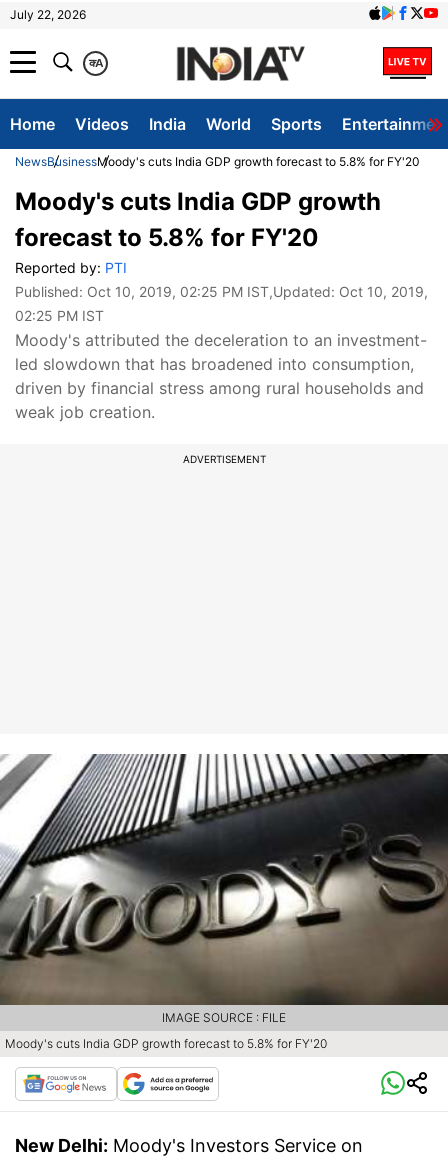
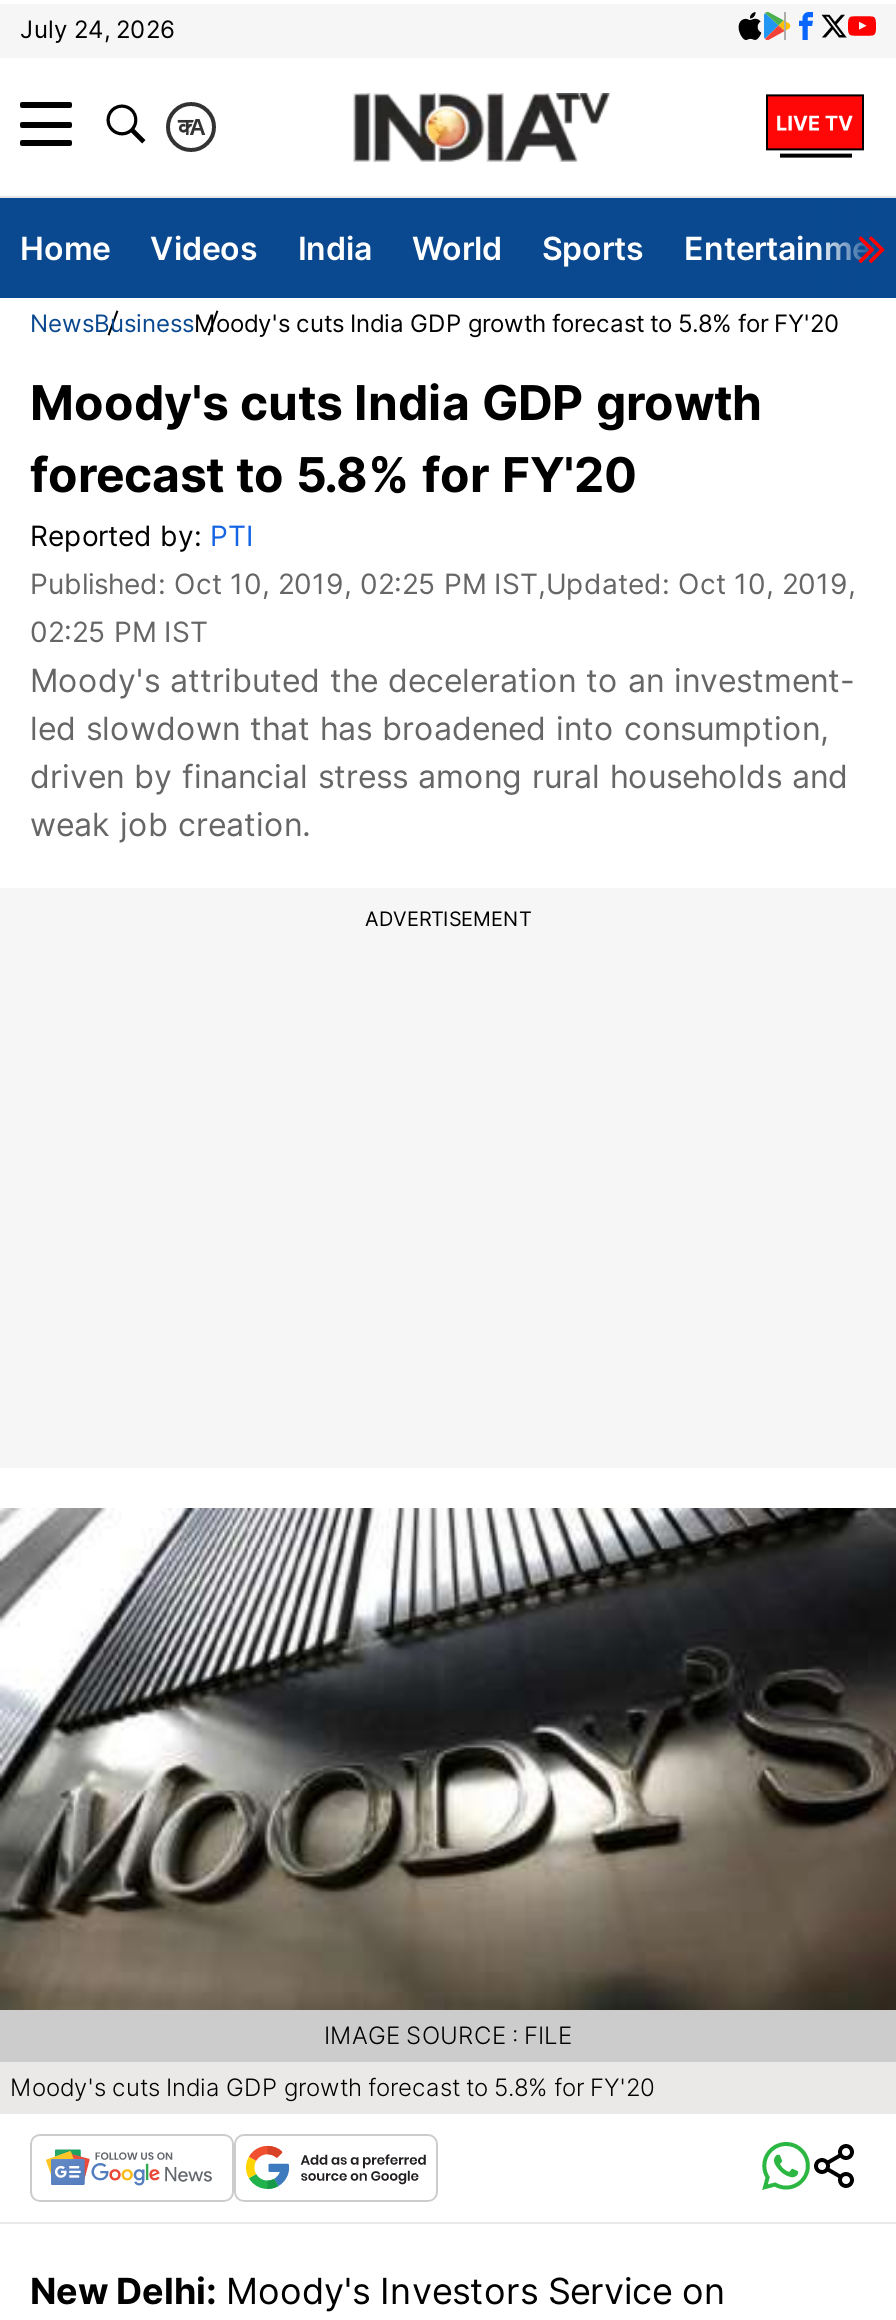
[10,7,86,22] July 22, 2026 -> [20,14,174,44] July 24, 2026

